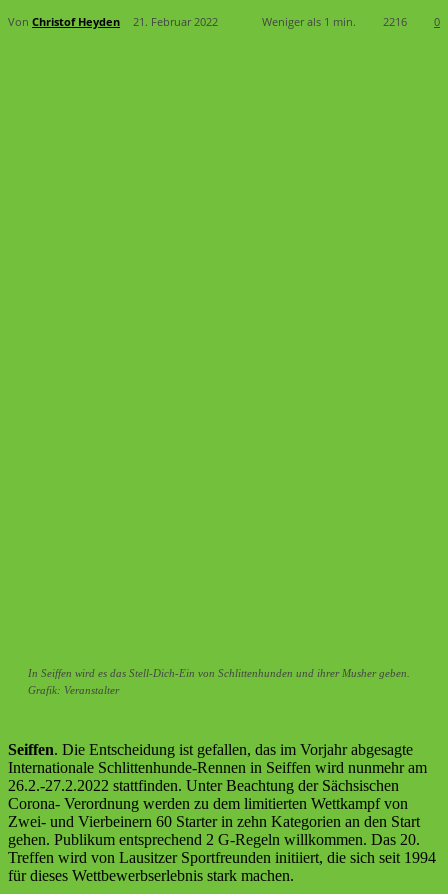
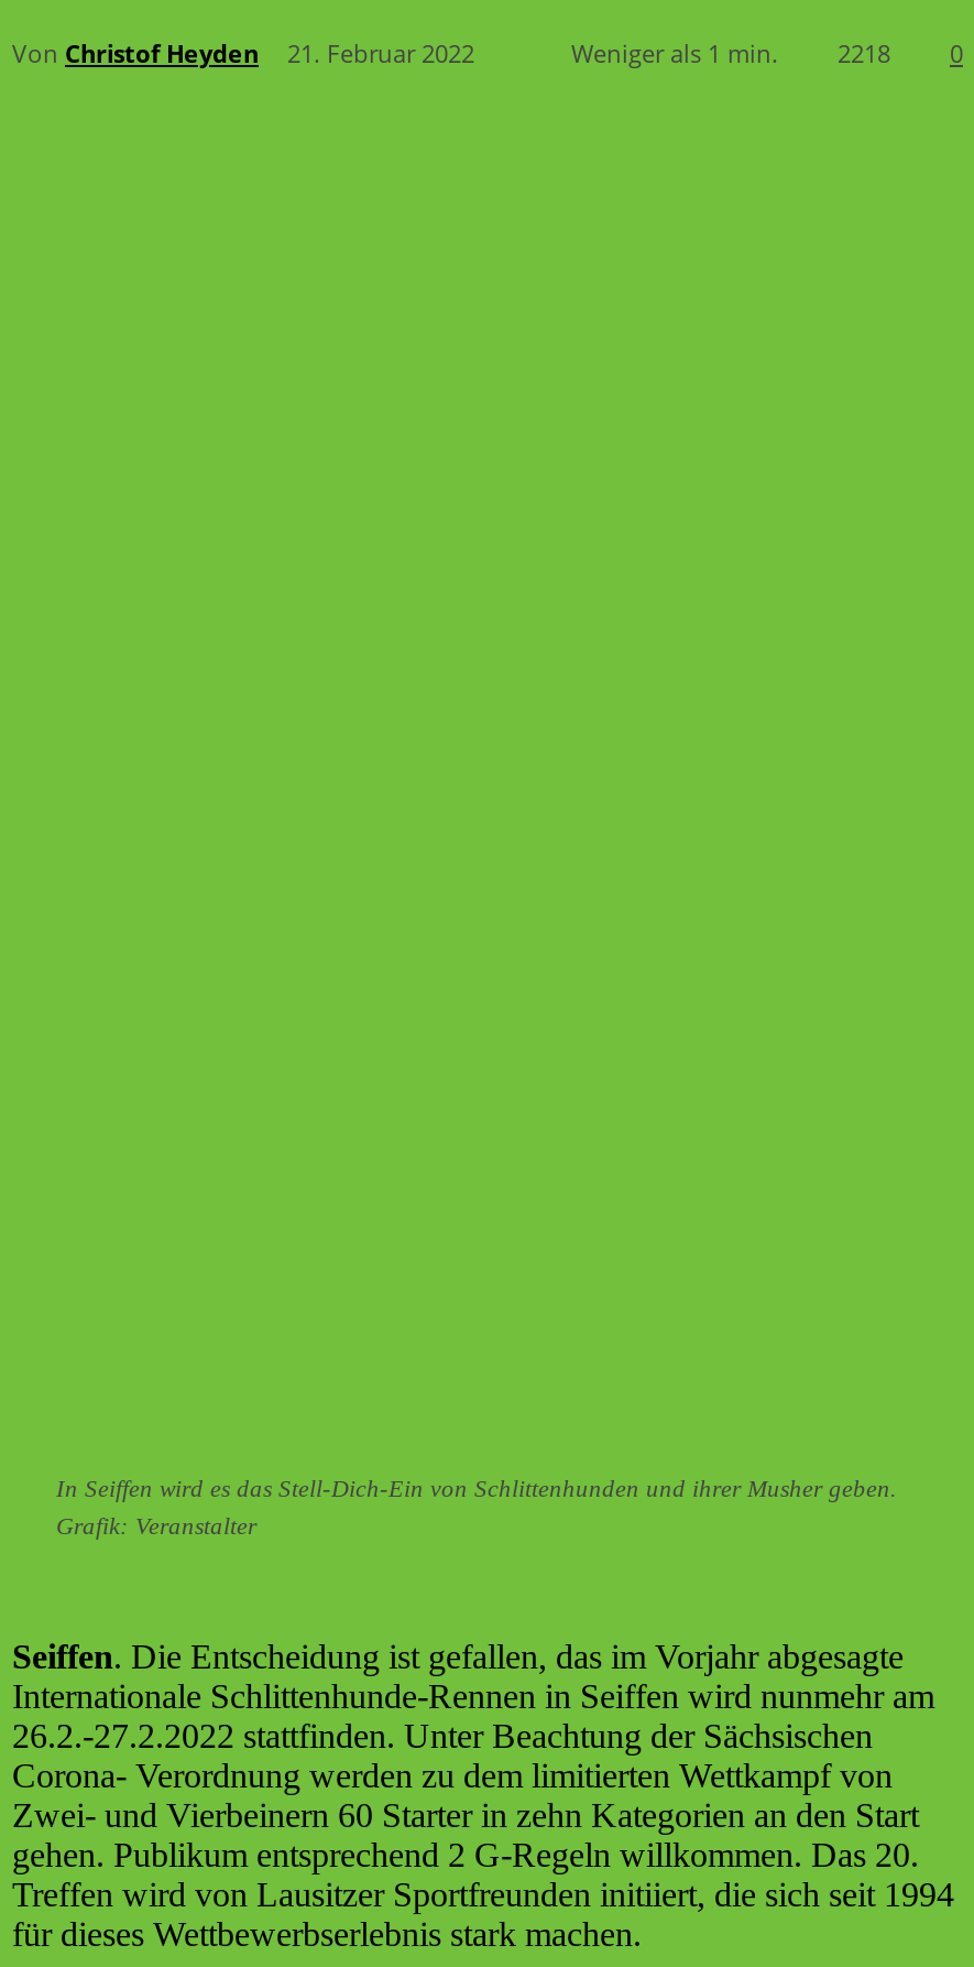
[262,14,440,29] Weniger als 1 min. 2216 0 -> [571,37,963,70] Weniger als 1 min. 2218 0

